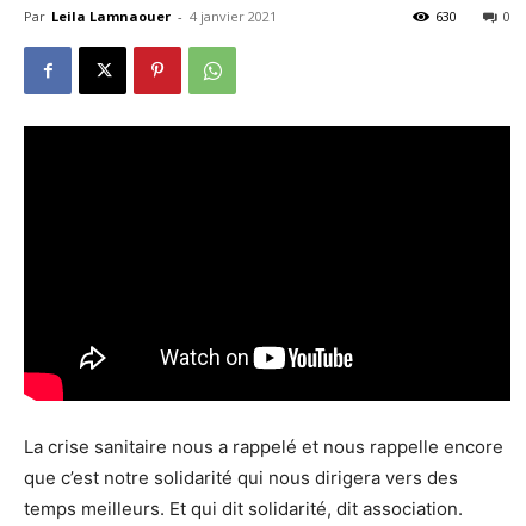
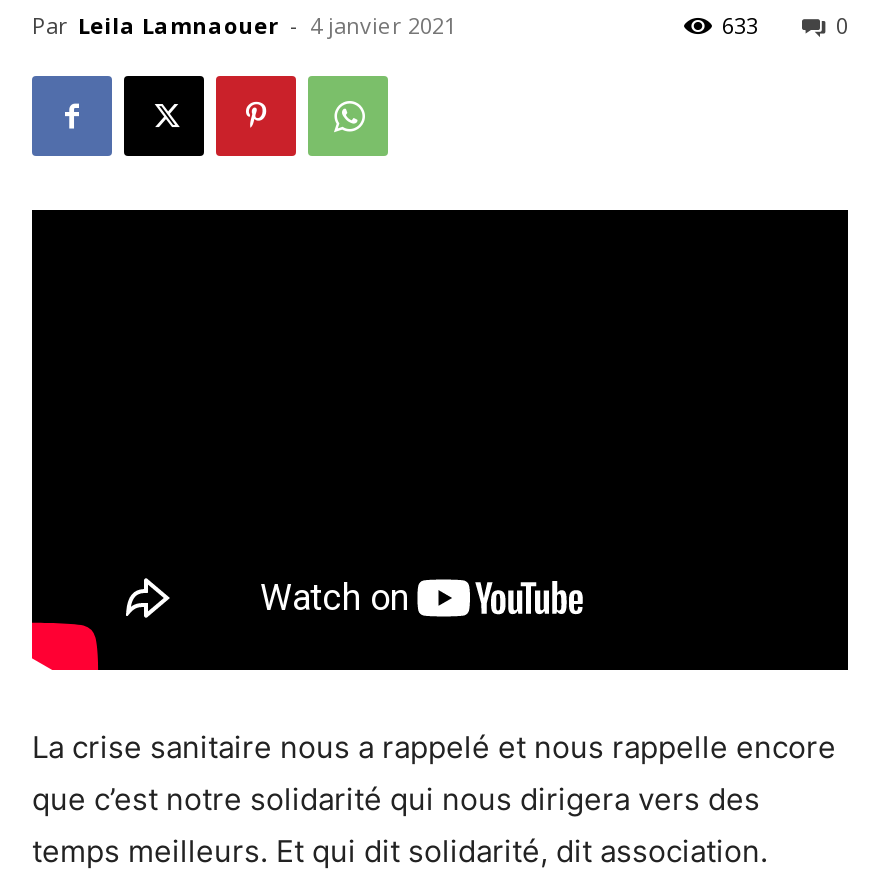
[435,7,457,25] 630 -> [722,10,758,40] 633

